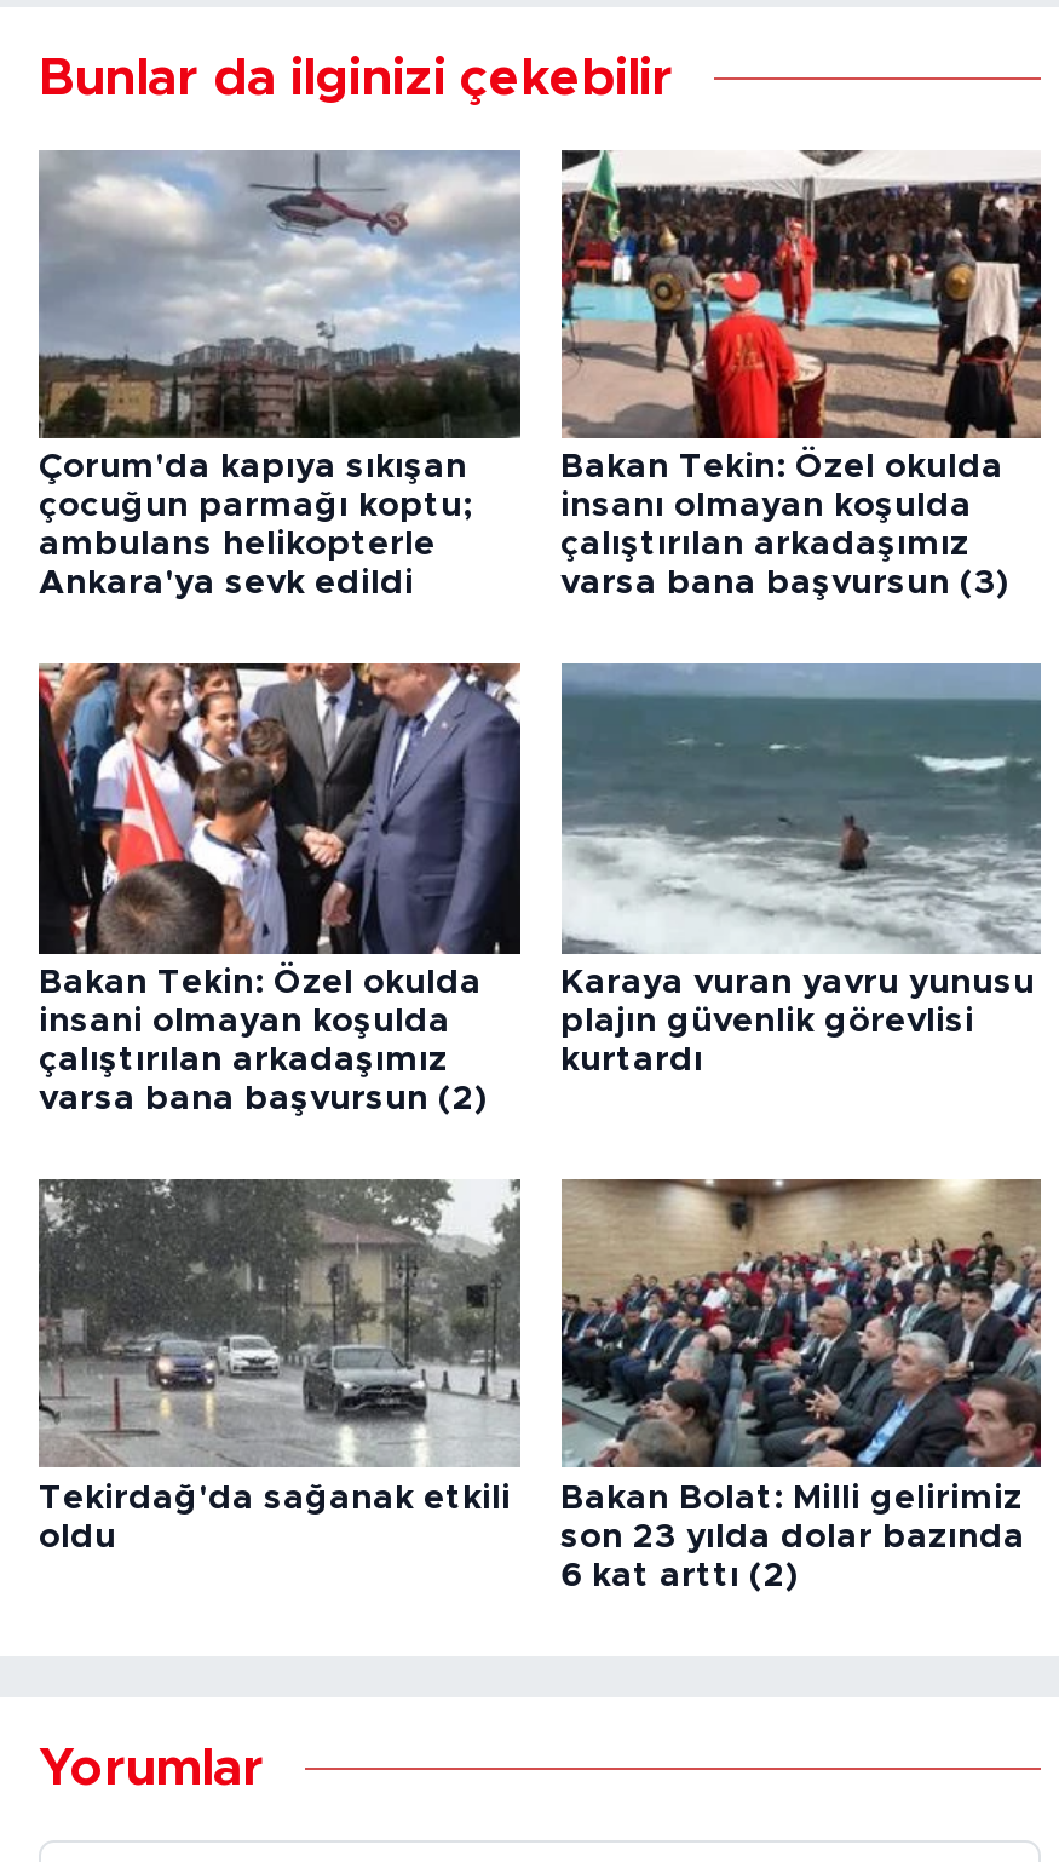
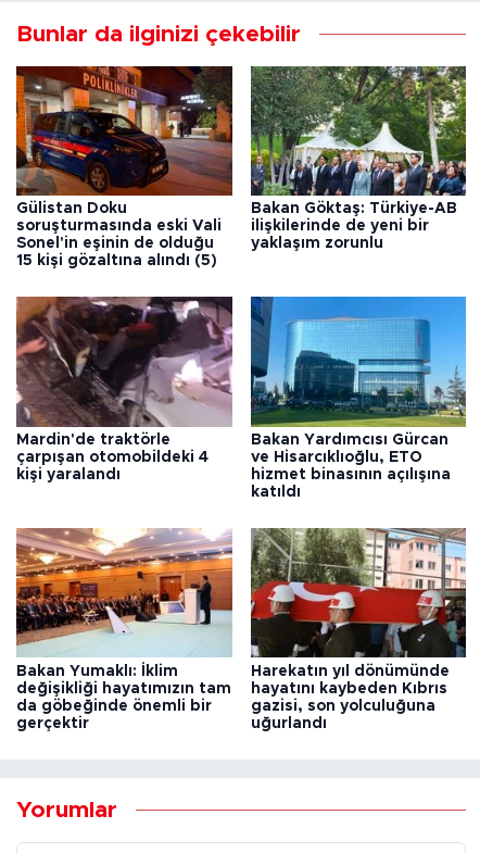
[36,150,520,600] [image] | Çorum'da kapıya sıkışan | çocuğun parmağı koptu; | ambulans helikopterle | Ankara'ya sevk edildi -> [15,65,233,268] [image] | Gülistan Doku | soruşturmasında eski Vali | Sonel'in eşinin de olduğu | 15 kişi gözaltına alındı (5)
[559,150,1041,600] [image] | Bakan Tekin: Özel okulda | insanı olmayan koşulda | çalıştırılan arkadaşımız | varsa bana başvursun (3) -> [250,65,467,251] [image] | Bakan Göktaş: Türkiye-AB | ilişkilerinde de yeni bir | yaklaşım zorunlu
[36,661,523,1116] [image] | Bakan Tekin: Özel okulda | insani olmayan koşulda | çalıştırılan arkadaşımız | varsa bana başvursun (2) -> [15,296,233,482] [image] | Mardin'de traktörle | çarpışan otomobildeki 4 | kişi yaralandı
[560,663,1043,1077] [image] | Karaya vuran yavru yunusu | plajın güvenlik görevlisi | kurtardı -> [250,296,467,500] [image] | Bakan Yardımcısı Gürcan | ve Hisarcıklıoğlu, ETO | hizmet binasının açılışına | katıldı
[36,1177,520,1554] [image] | Tekirdağ'da sağanak etkili | oldu -> [15,527,233,731] [image] | Bakan Yumaklı: İklim | değişikliği hayatımızın tam | da göbeğinde önemli bir | gerçektir
[560,1179,1043,1593] [image] | Bakan Bolat: Milli gelirimiz | son 23 yılda dolar bazında | 6 kat arttı (2) -> [250,527,466,731] [image] | Harekatın yıl dönümünde | hayatını kaybeden Kıbrıs | gazisi, son yolculuğuna | uğurlandı

